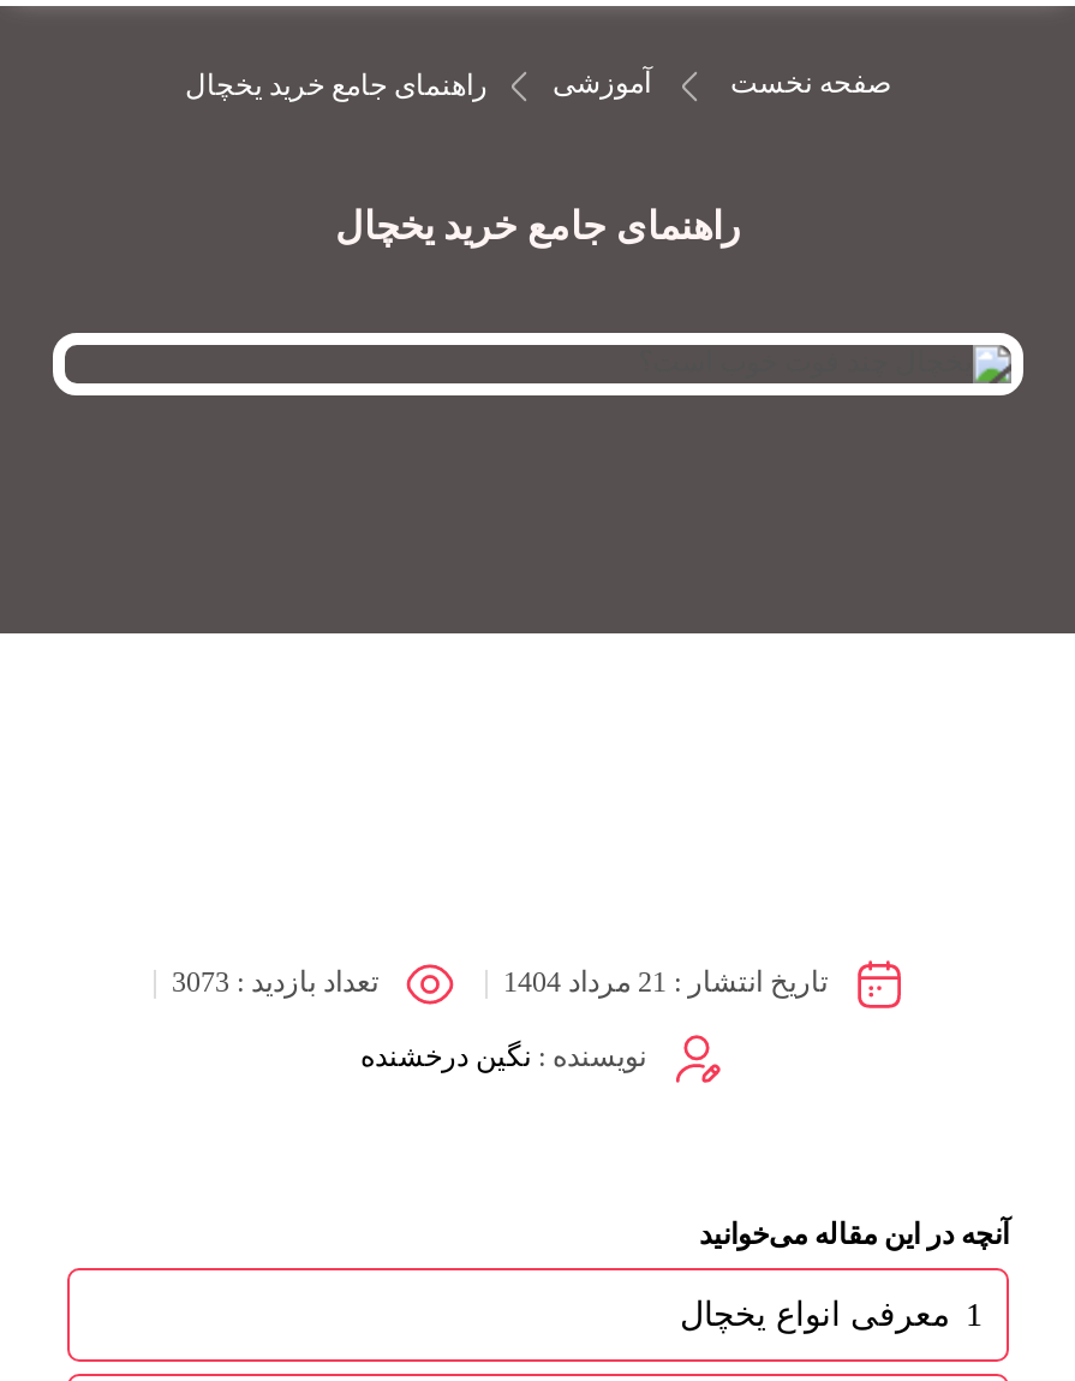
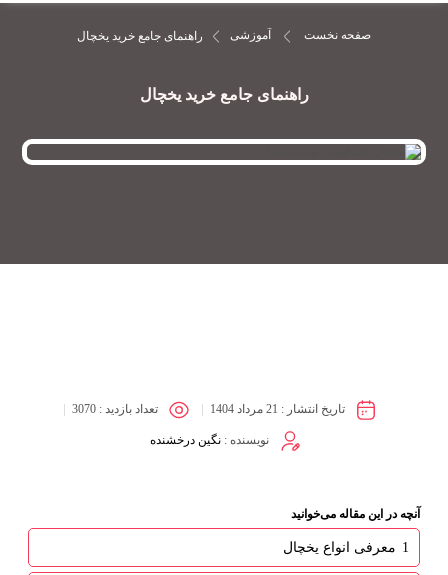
[172,965,378,998] تعداد بازدید : 3073 -> [71,402,157,416] تعداد بازدید : 3070

